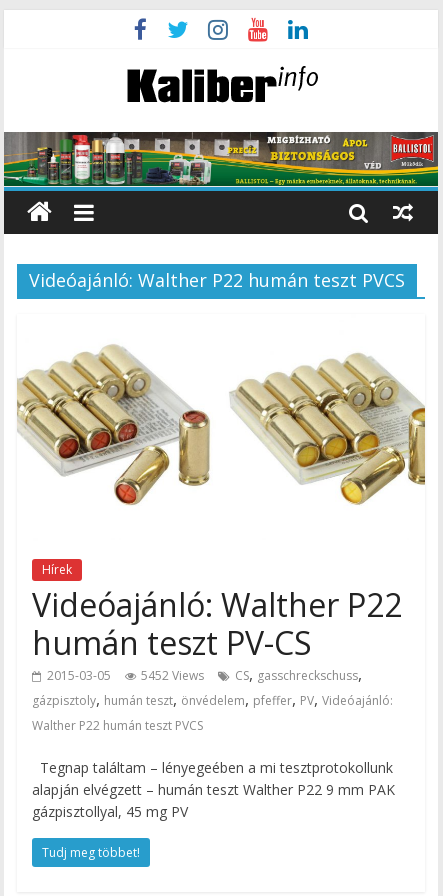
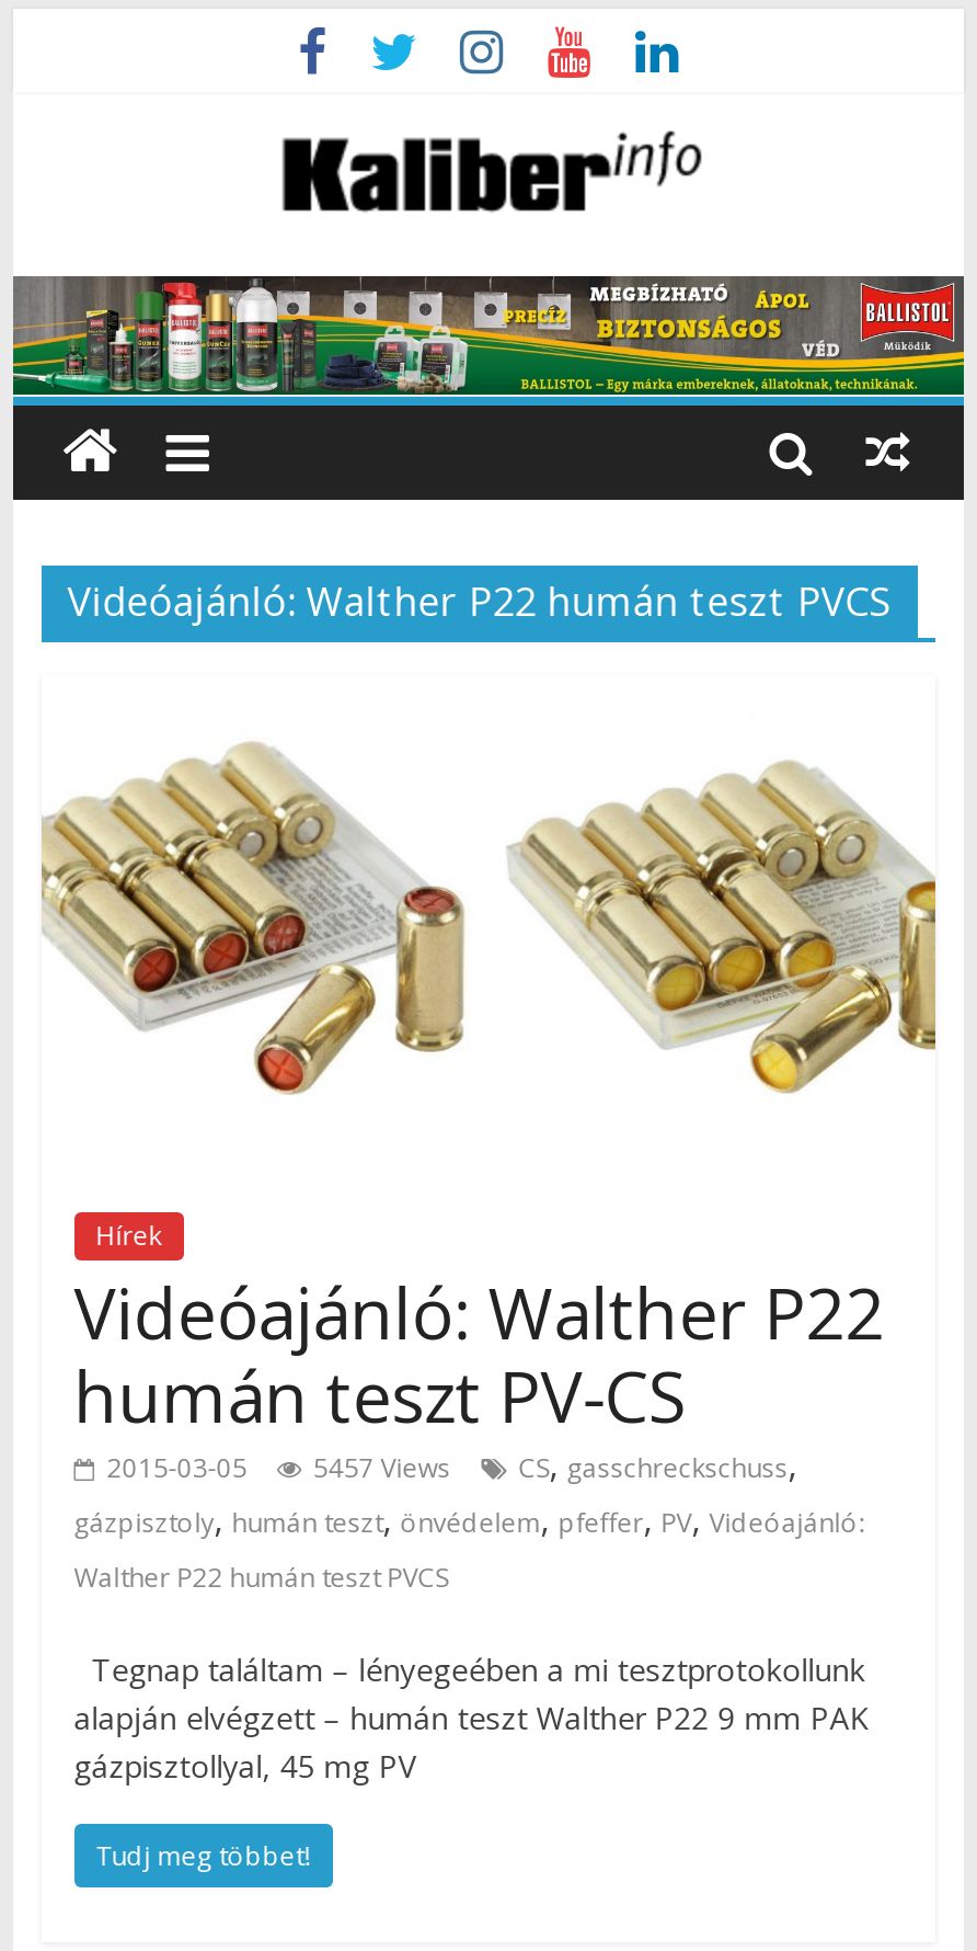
[47,663,362,685] 2015-03-05 5452 Views CS, gasschreckschuss, -> [107,1440,797,1488] 2015-03-05 5457 Views CS, gasschreckschuss,

